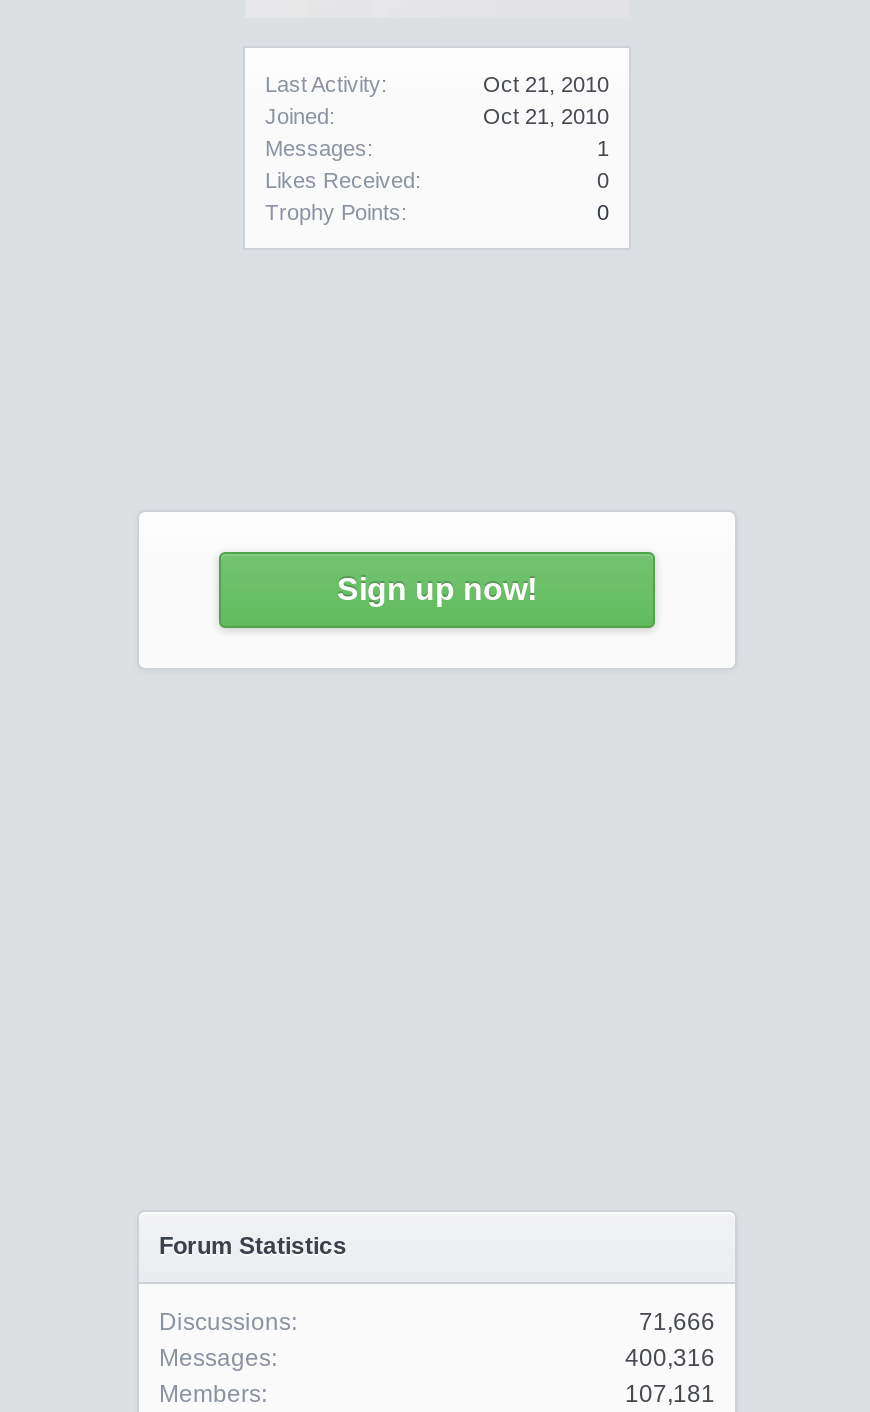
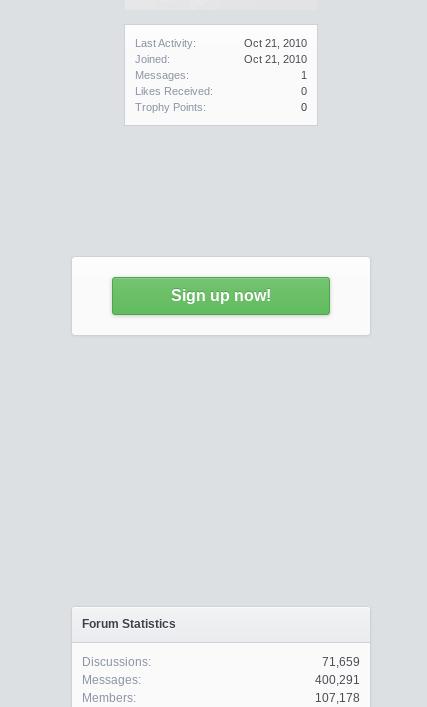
[639,1308,715,1336] 71,666 -> [322,655,360,669] 71,659
[625,1344,715,1372] 400,316 -> [315,673,360,687] 400,291
[625,1380,715,1408] 107,181 -> [315,691,360,705] 107,178

